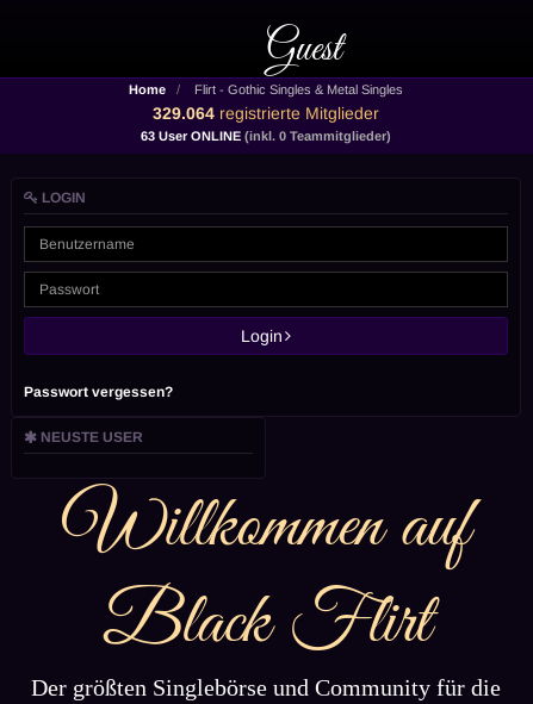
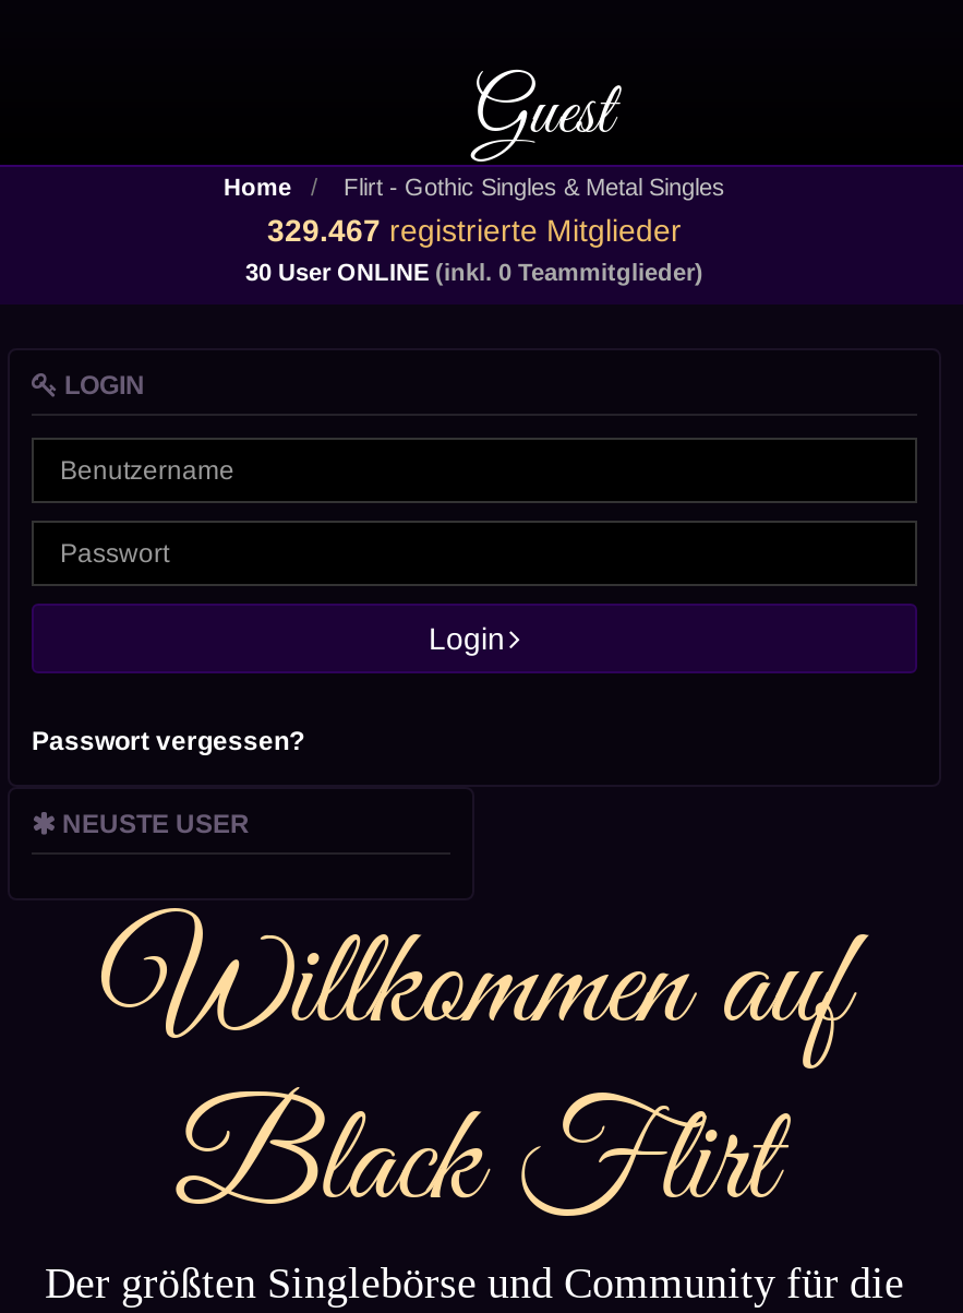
[153,104,379,123] 329.064 registrierte Mitglieder -> [267,213,682,248] 329.467 registrierte Mitglieder
[141,129,391,143] 63 User ONLINE (inkl. 0 Teammitglieder) -> [245,259,703,285] 30 User ONLINE (inkl. 0 Teammitglieder)

